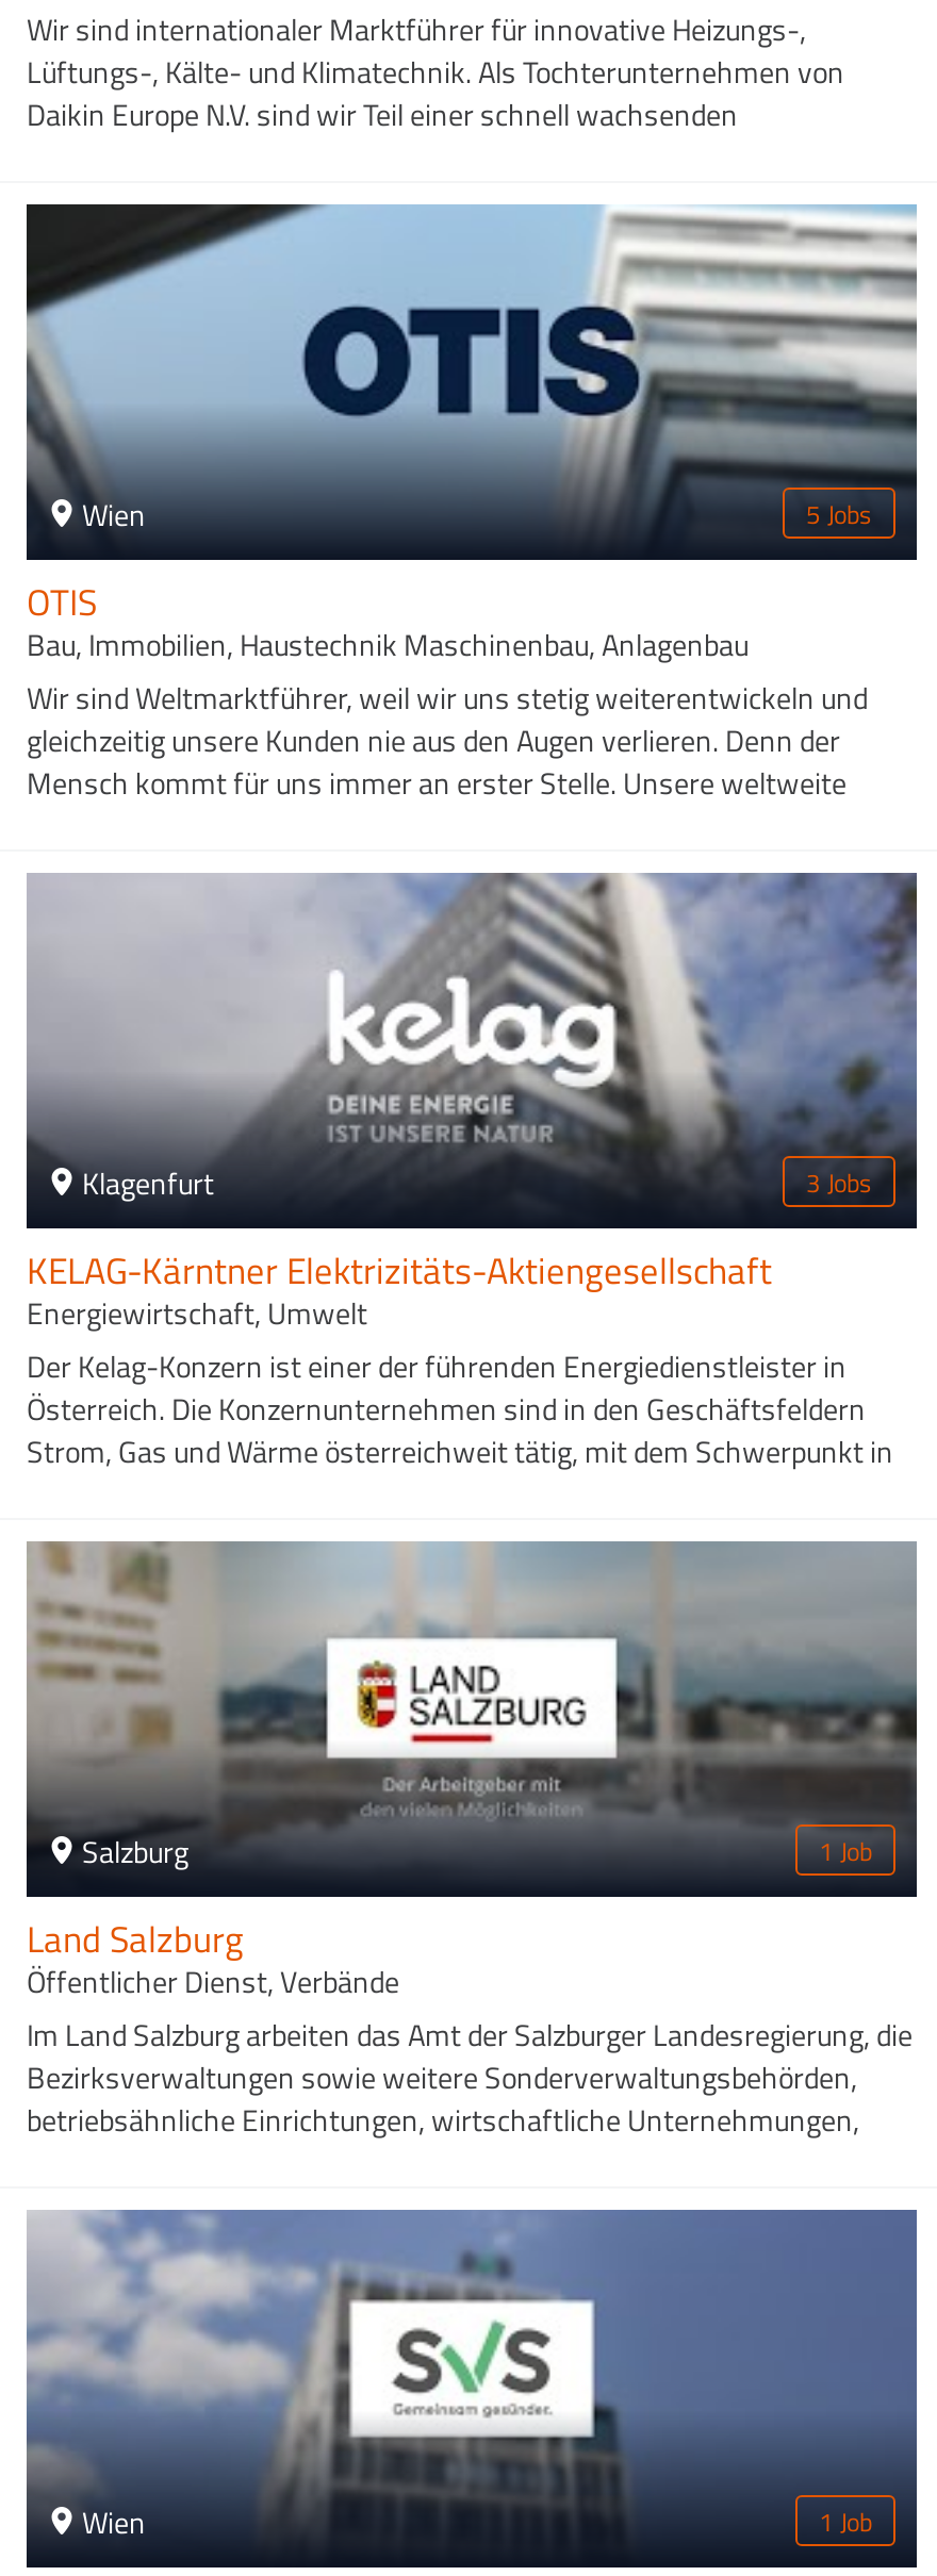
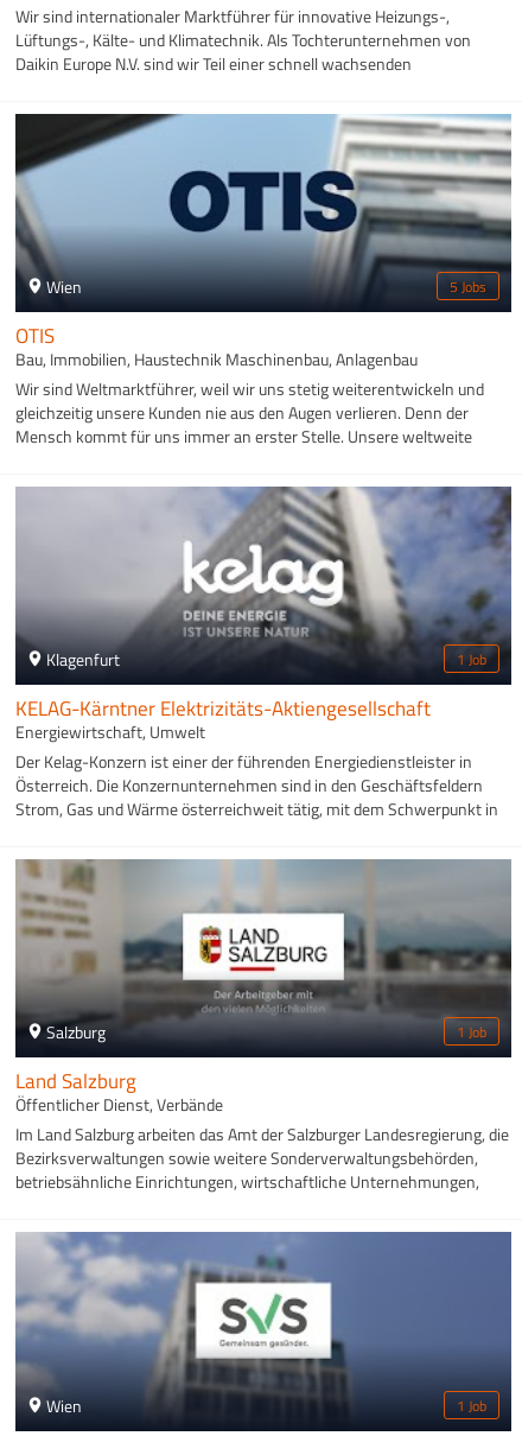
[806,1163,872,1203] 3 Jobs -> [457,648,486,671] 1 Job

